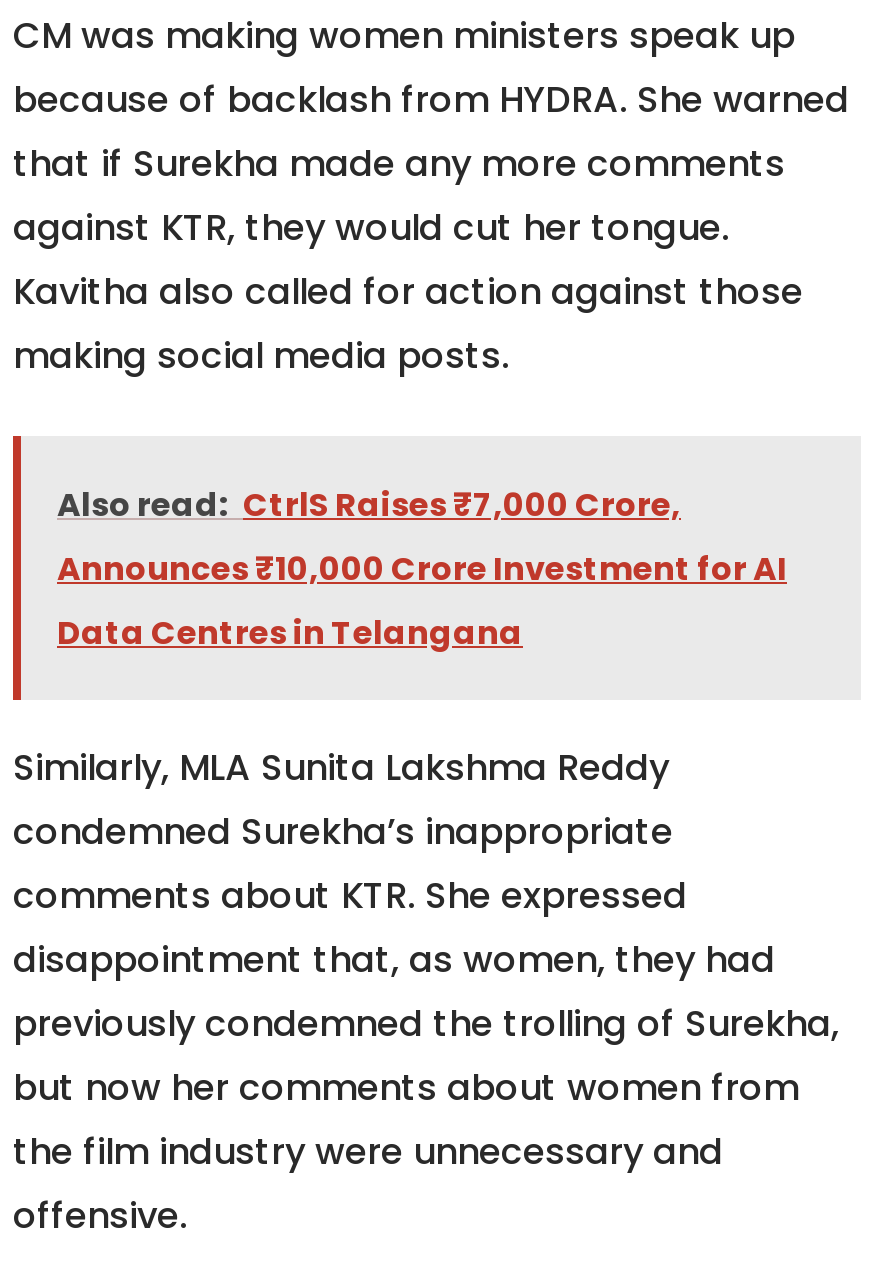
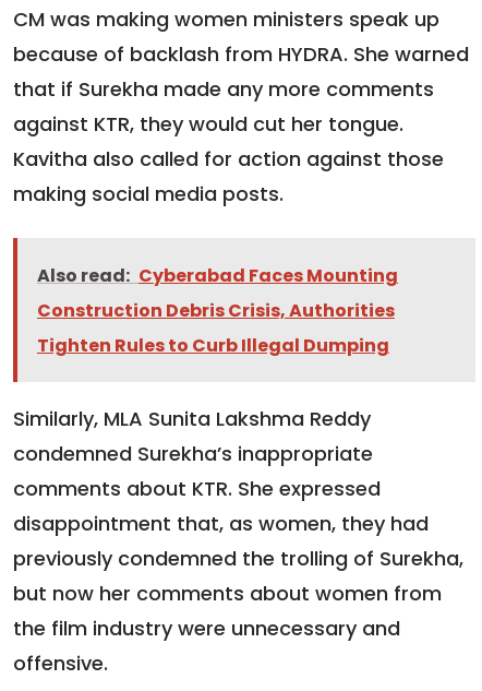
[57,482,787,656] Also read: CtrlS Raises ₹7,000 Crore, | Announces ₹10,000 Crore Investment for AI | Data Centres in Telangana -> [37,263,398,358] Also read: Cyberabad Faces Mounting | Construction Debris Crisis, Authorities | Tighten Rules to Curb Illegal Dumping

